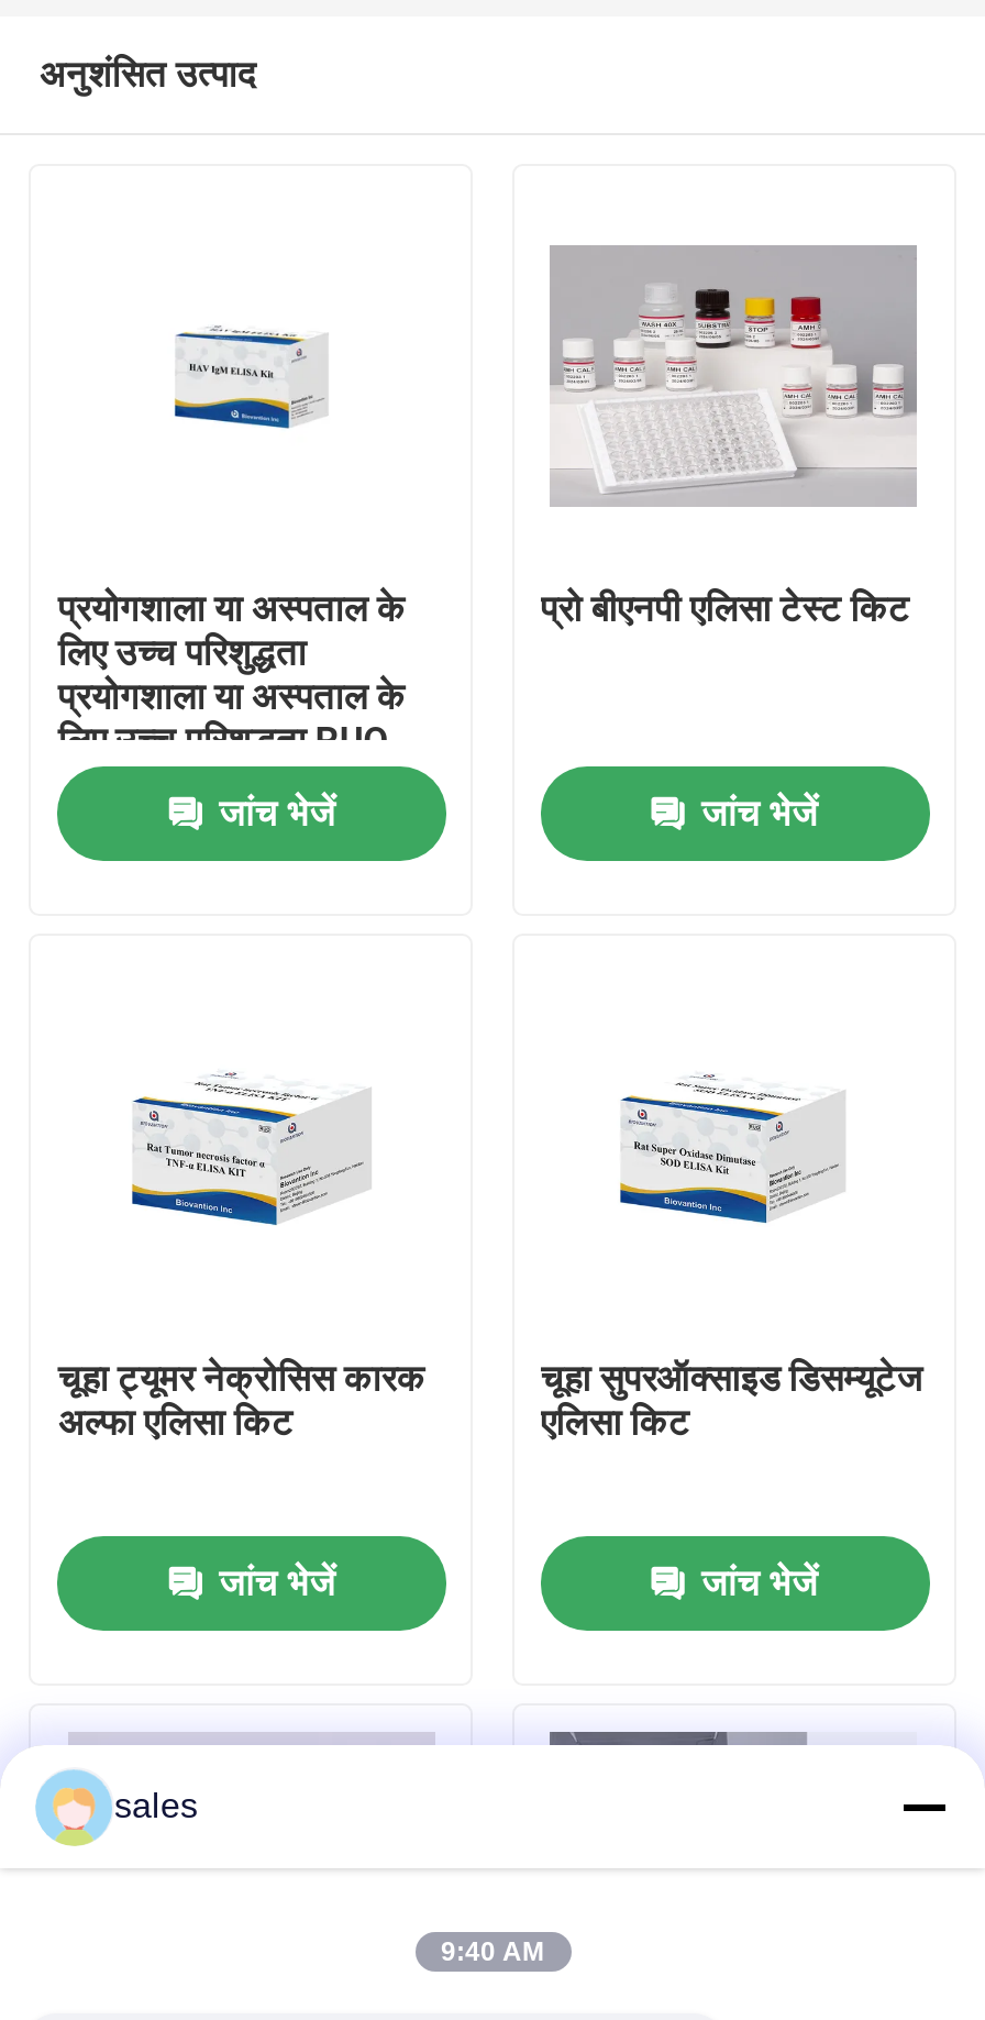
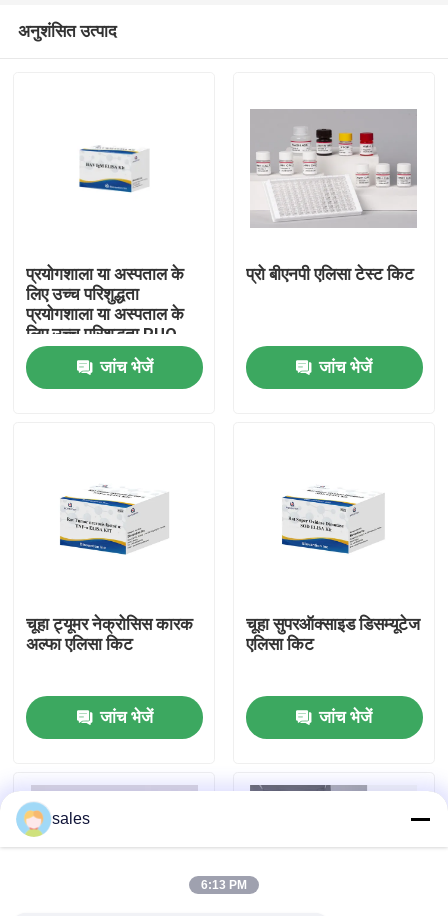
[441,1936,544,1967] 9:40 AM -> [201,878,247,892] 6:13 PM

